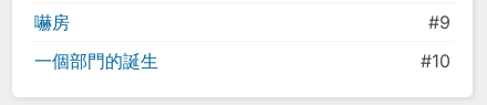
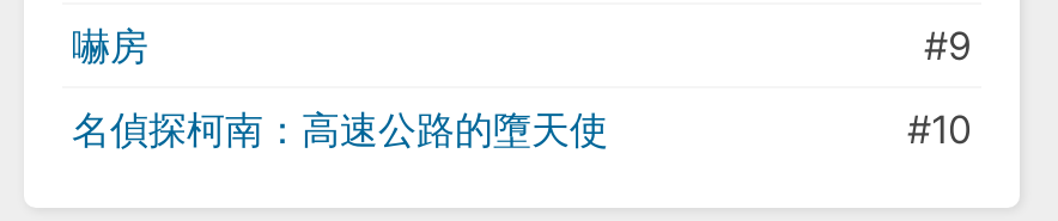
[34,50,158,72] 一個部門的誕生 -> [72,106,608,154] 名偵探柯南：高速公路的墮天使

